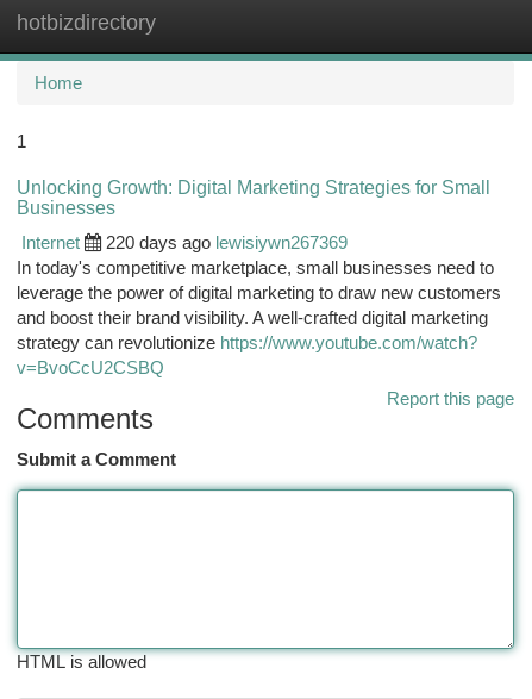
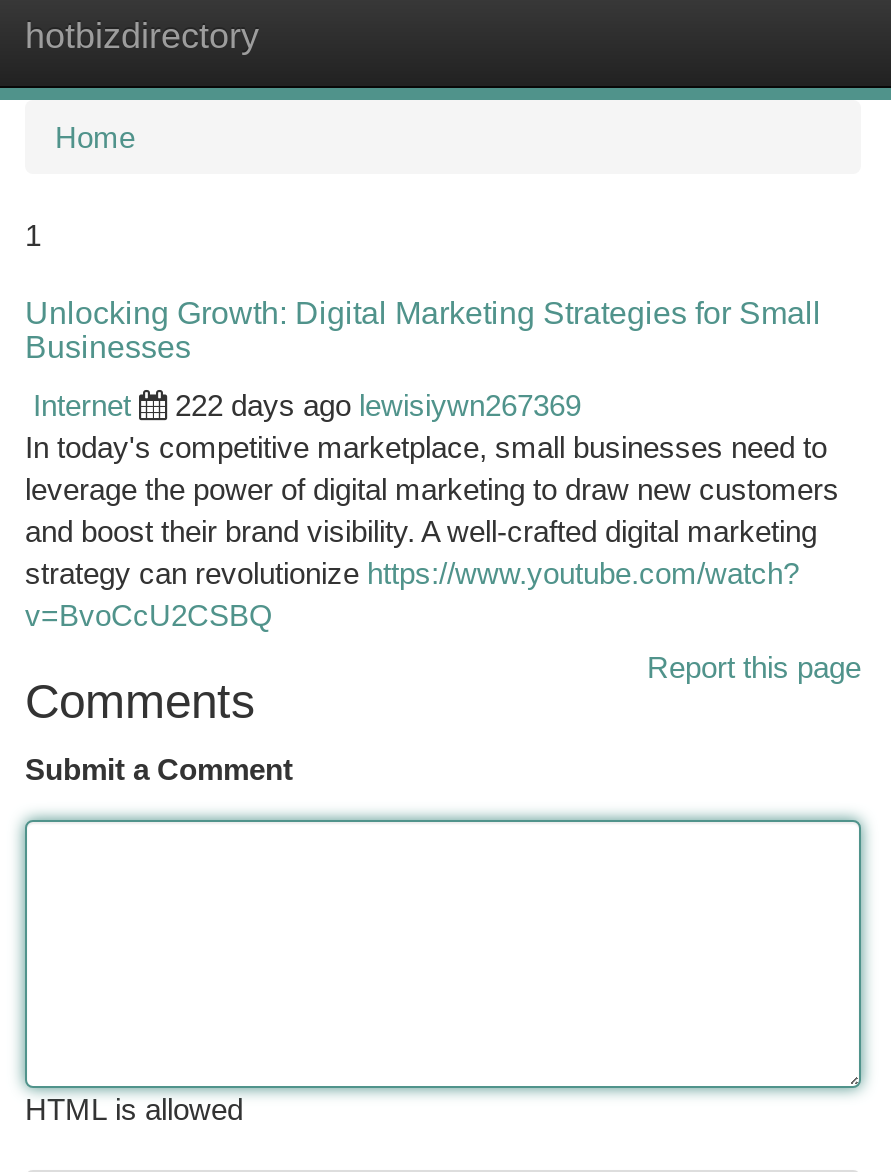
[106,232,348,252] 220 days ago lewisiywn267369 -> [175,388,581,422] 222 days ago lewisiywn267369

